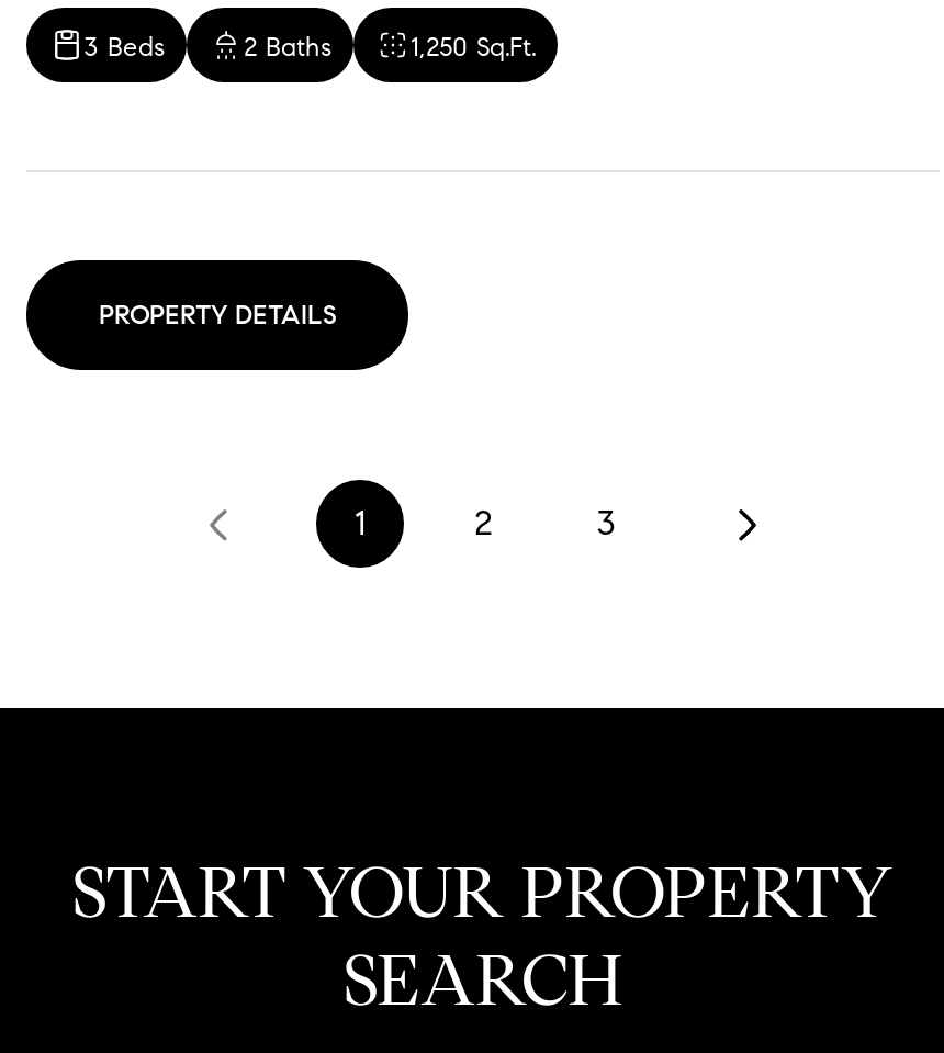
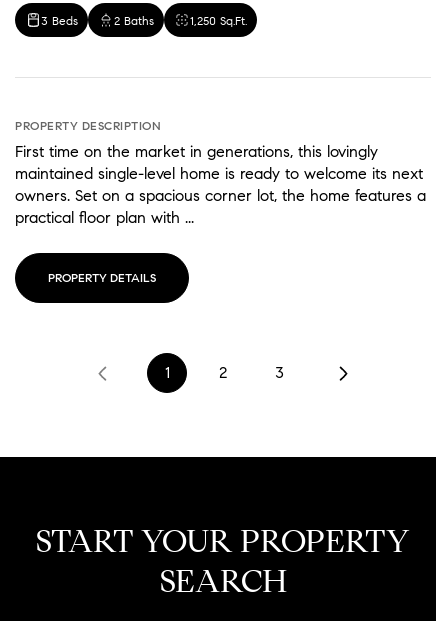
none -> [15,118,426,227] PROPERTY DESCRIPTION | First time on the market in generations, this lovingly | maintained single-level home is ready to welcome its next | owners. Set on a spacious corner lot, the home features a | practical floor plan with ...

